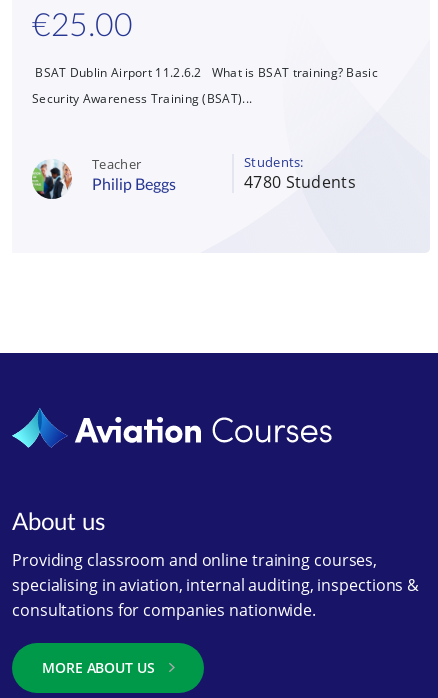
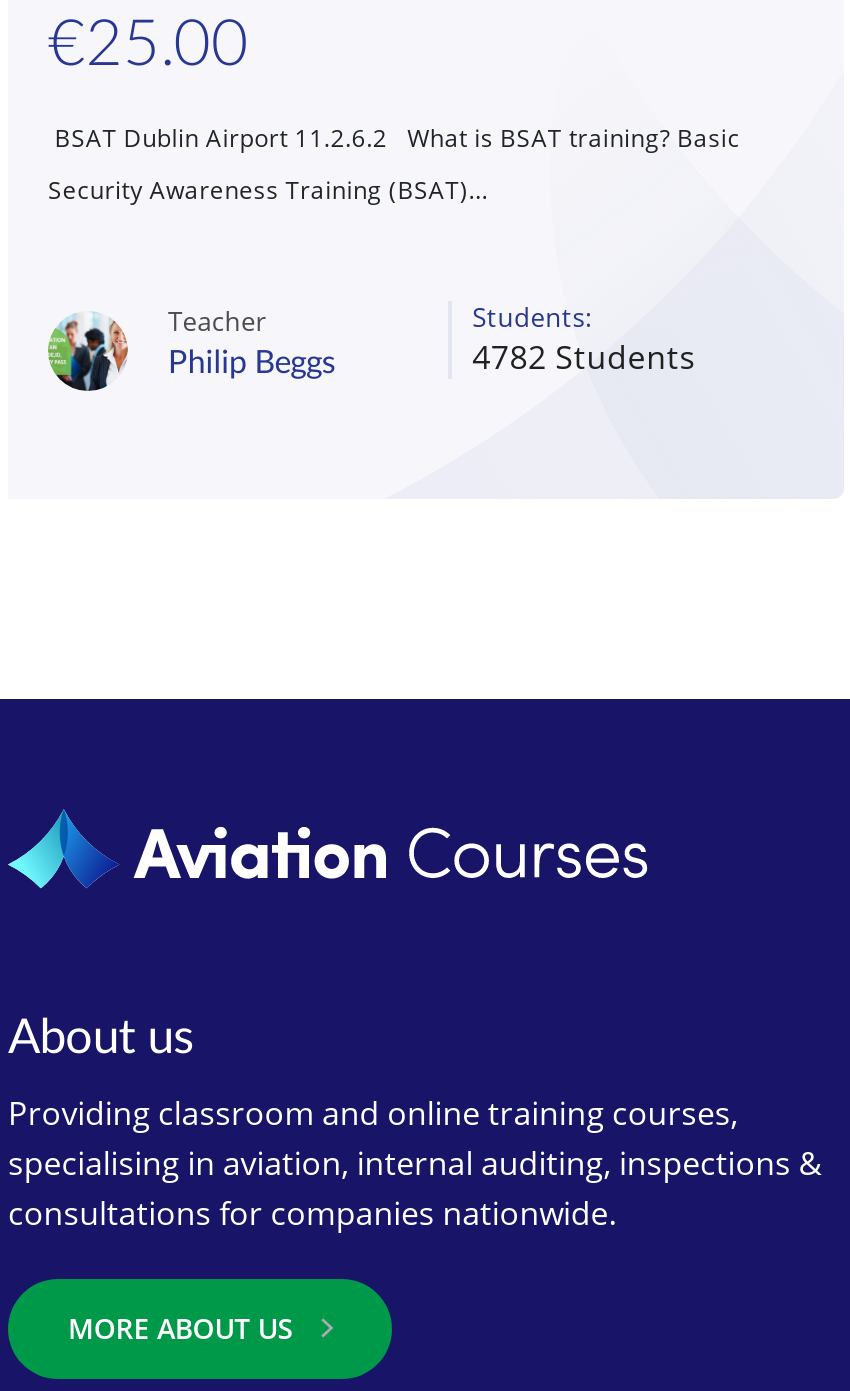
[244,171,356,193] 4780 Students -> [472,335,696,379] 4782 Students

